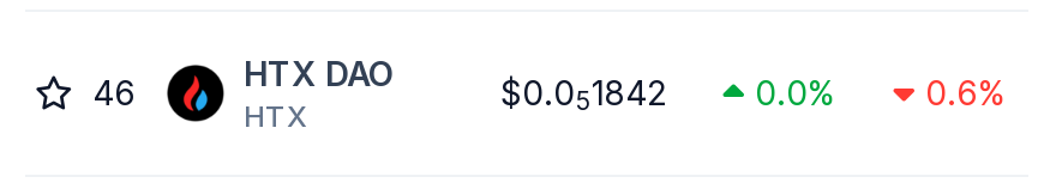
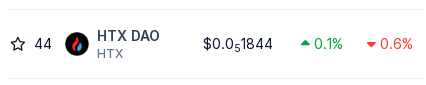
[92,71,136,111] 46 -> [34,35,52,52] 44
[500,71,666,117] $0.051842 -> [203,35,273,55] $0.051844
[755,71,834,111] 0.0% -> [314,35,343,52] 0.1%

